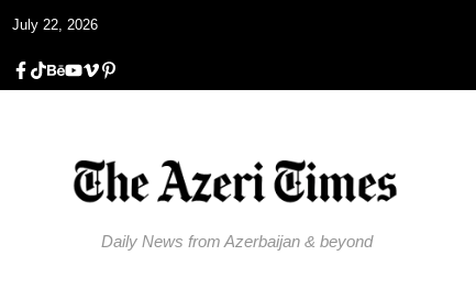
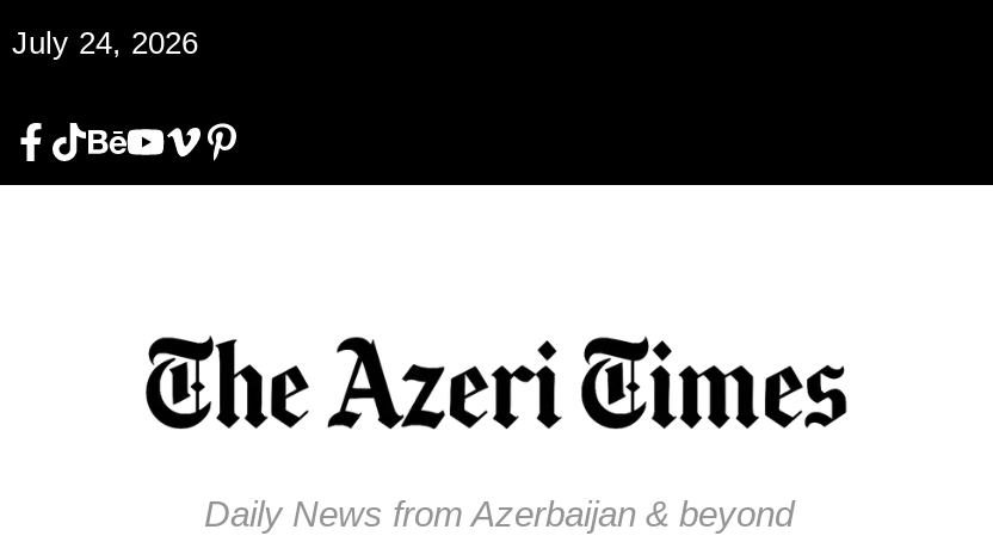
[12,16,98,33] July 22, 2026 -> [12,25,198,61] July 24, 2026

